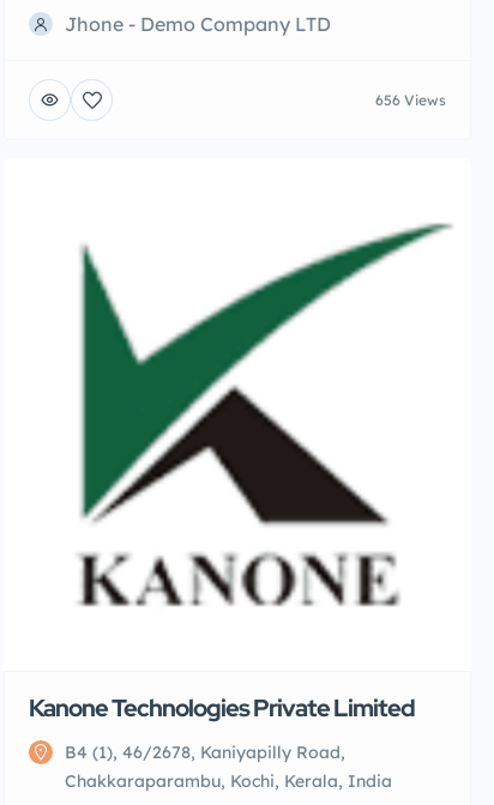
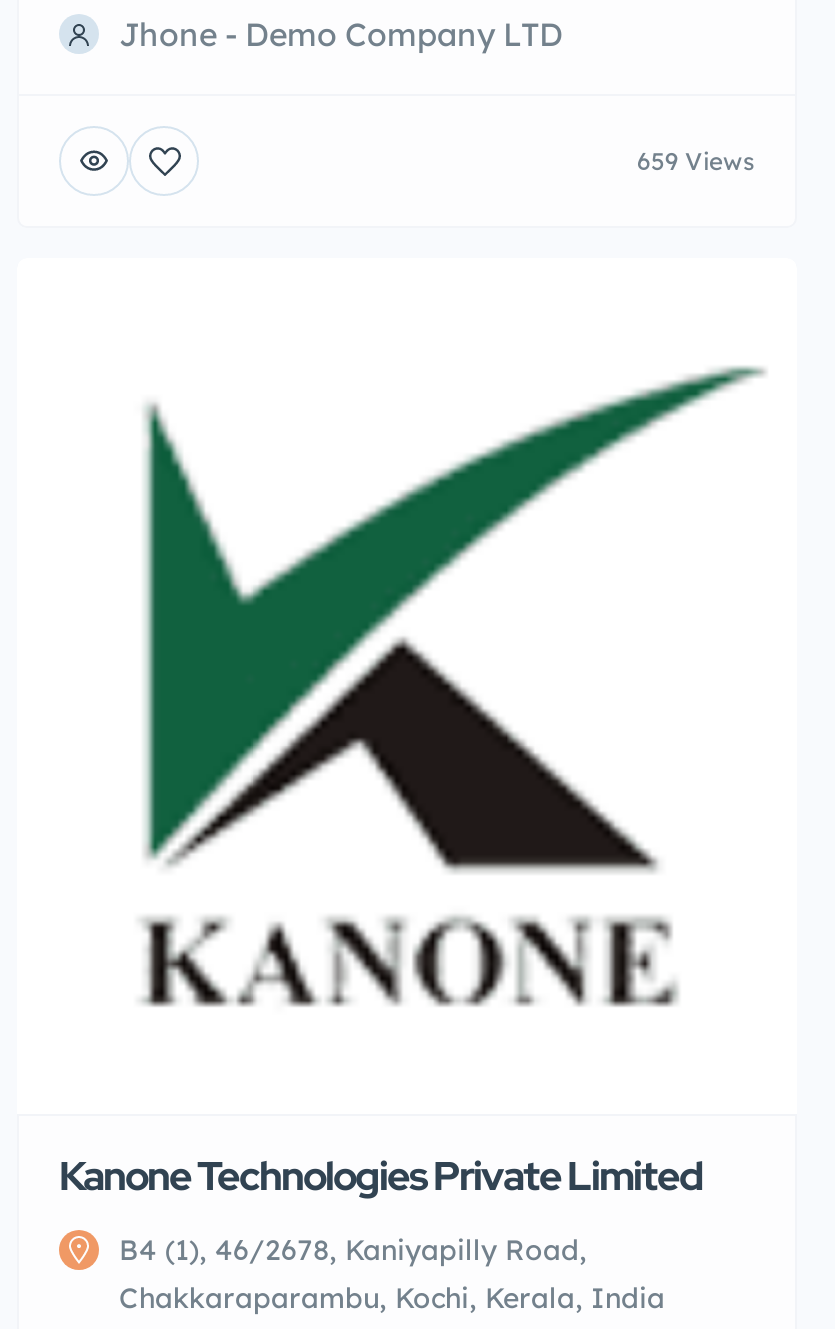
[375,90,446,108] 656 Views -> [637,145,755,175] 659 Views

